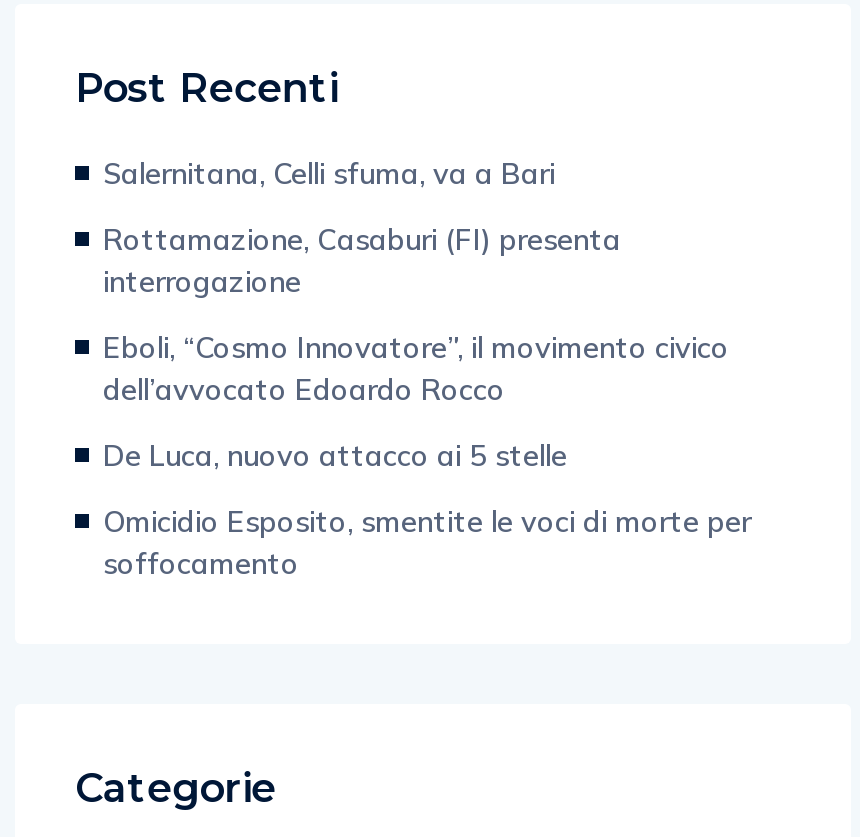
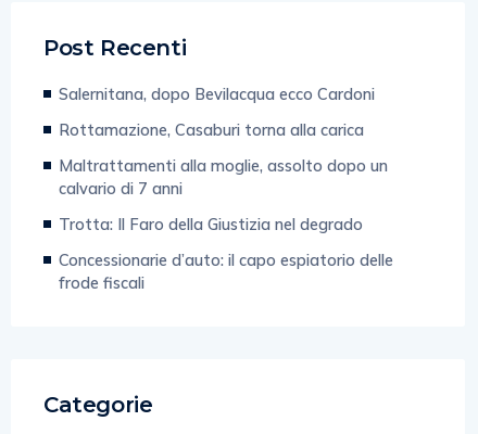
[103,155,555,193] Salernitana, Celli sfuma, va a Bari -> [59,84,375,104] Salernitana, dopo Bevilacqua ecco Cardoni
[103,221,621,301] Rottamazione, Casaburi (FI) presenta | interrogazione -> [59,120,364,140] Rottamazione, Casaburi torna alla carica
[103,329,729,409] Eboli, “Cosmo Innovatore”, il movimento civico | dell’avvocato Edoardo Rocco -> [59,155,388,199] Maltrattamenti alla moglie, assolto dopo un | calvario di 7 anni
[103,437,567,475] De Luca, nuovo attacco ai 5 stelle -> [59,214,363,235] Trotta: Il Faro della Giustizia nel degrado
[103,503,751,583] Omicidio Esposito, smentite le voci di morte per | soffocamento -> [59,250,393,293] Concessionarie d’auto: il capo espiatorio delle | frode fiscali

